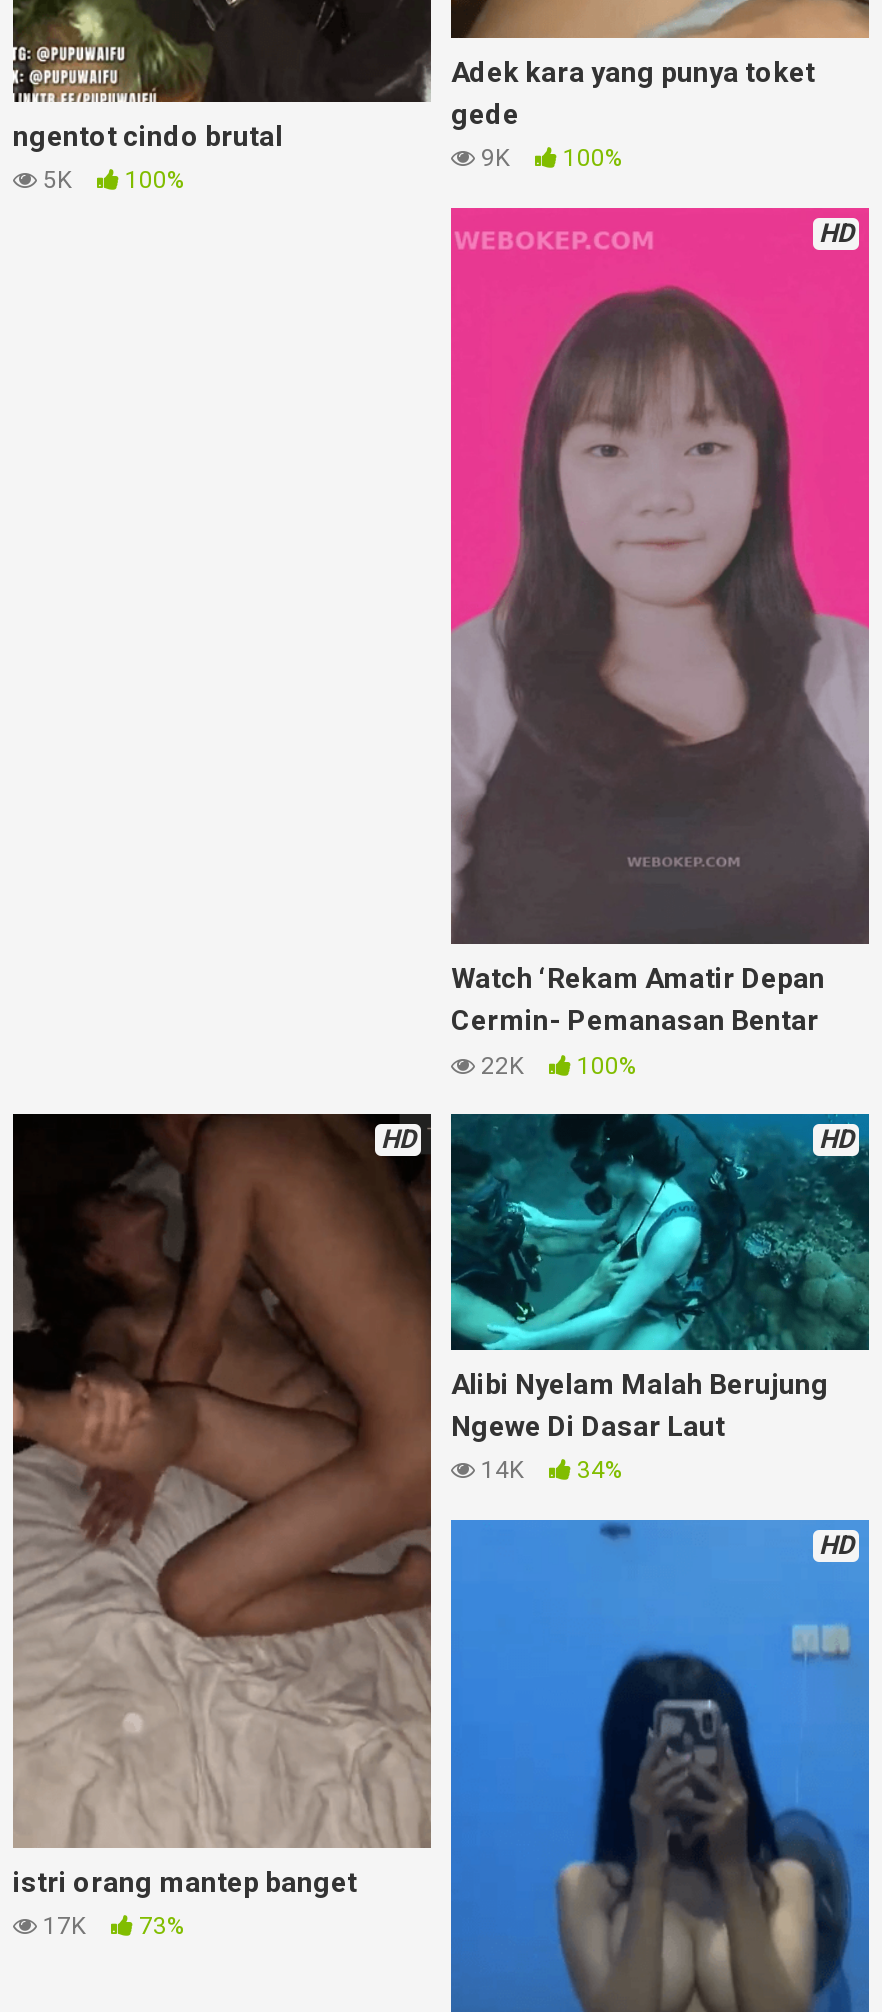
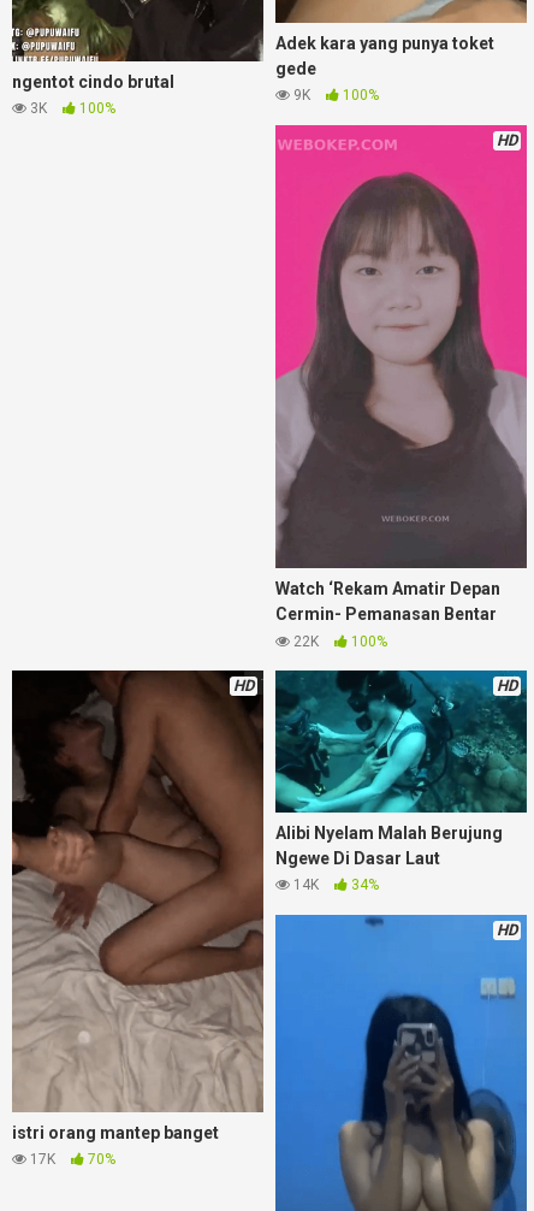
[37,166,185,194] 5K 100% -> [26,100,115,117] 3K 100%
[37,1913,185,1941] 17K 73% -> [26,1151,115,1168] 17K 70%

